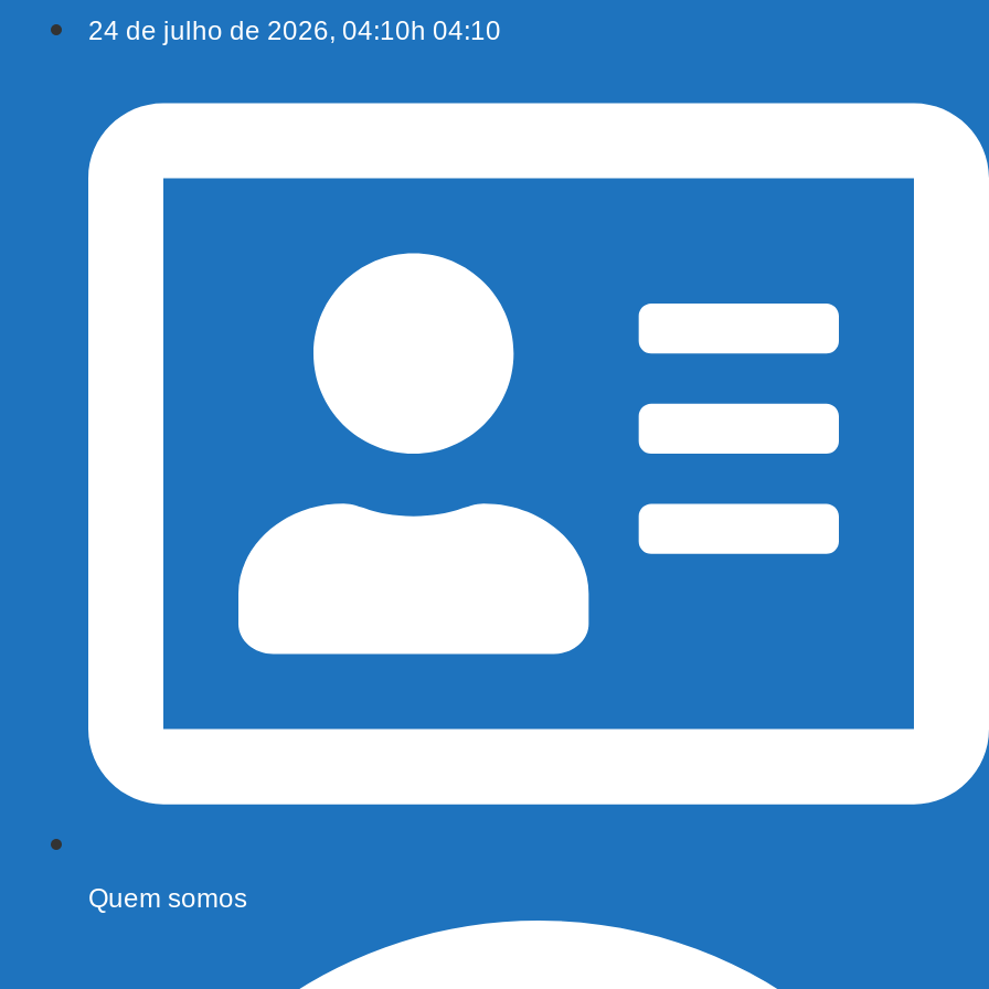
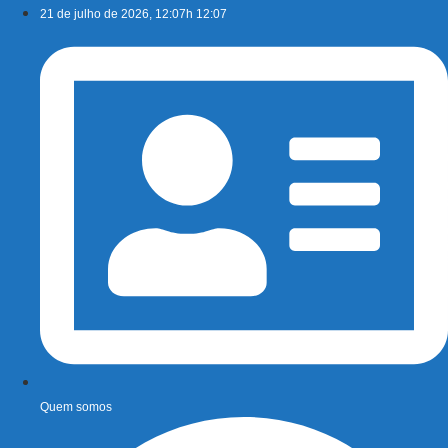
[88,15,501,46] 24 de julho de 2026, 04:10h 04:10 -> [40,7,227,21] 21 de julho de 2026, 12:07h 12:07

